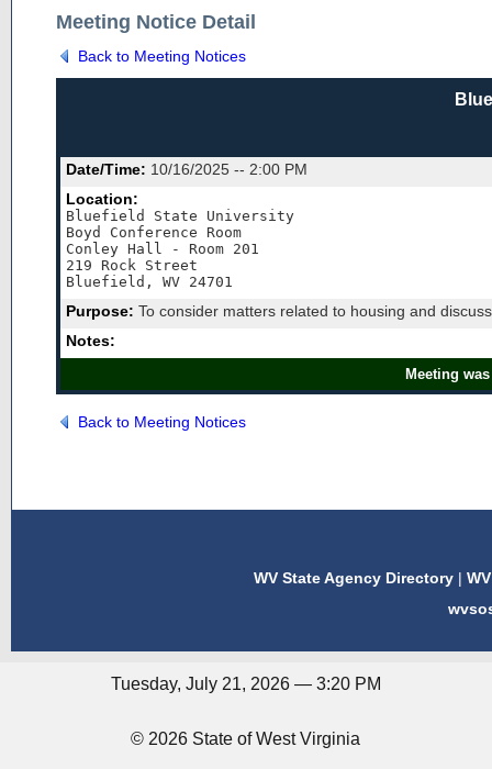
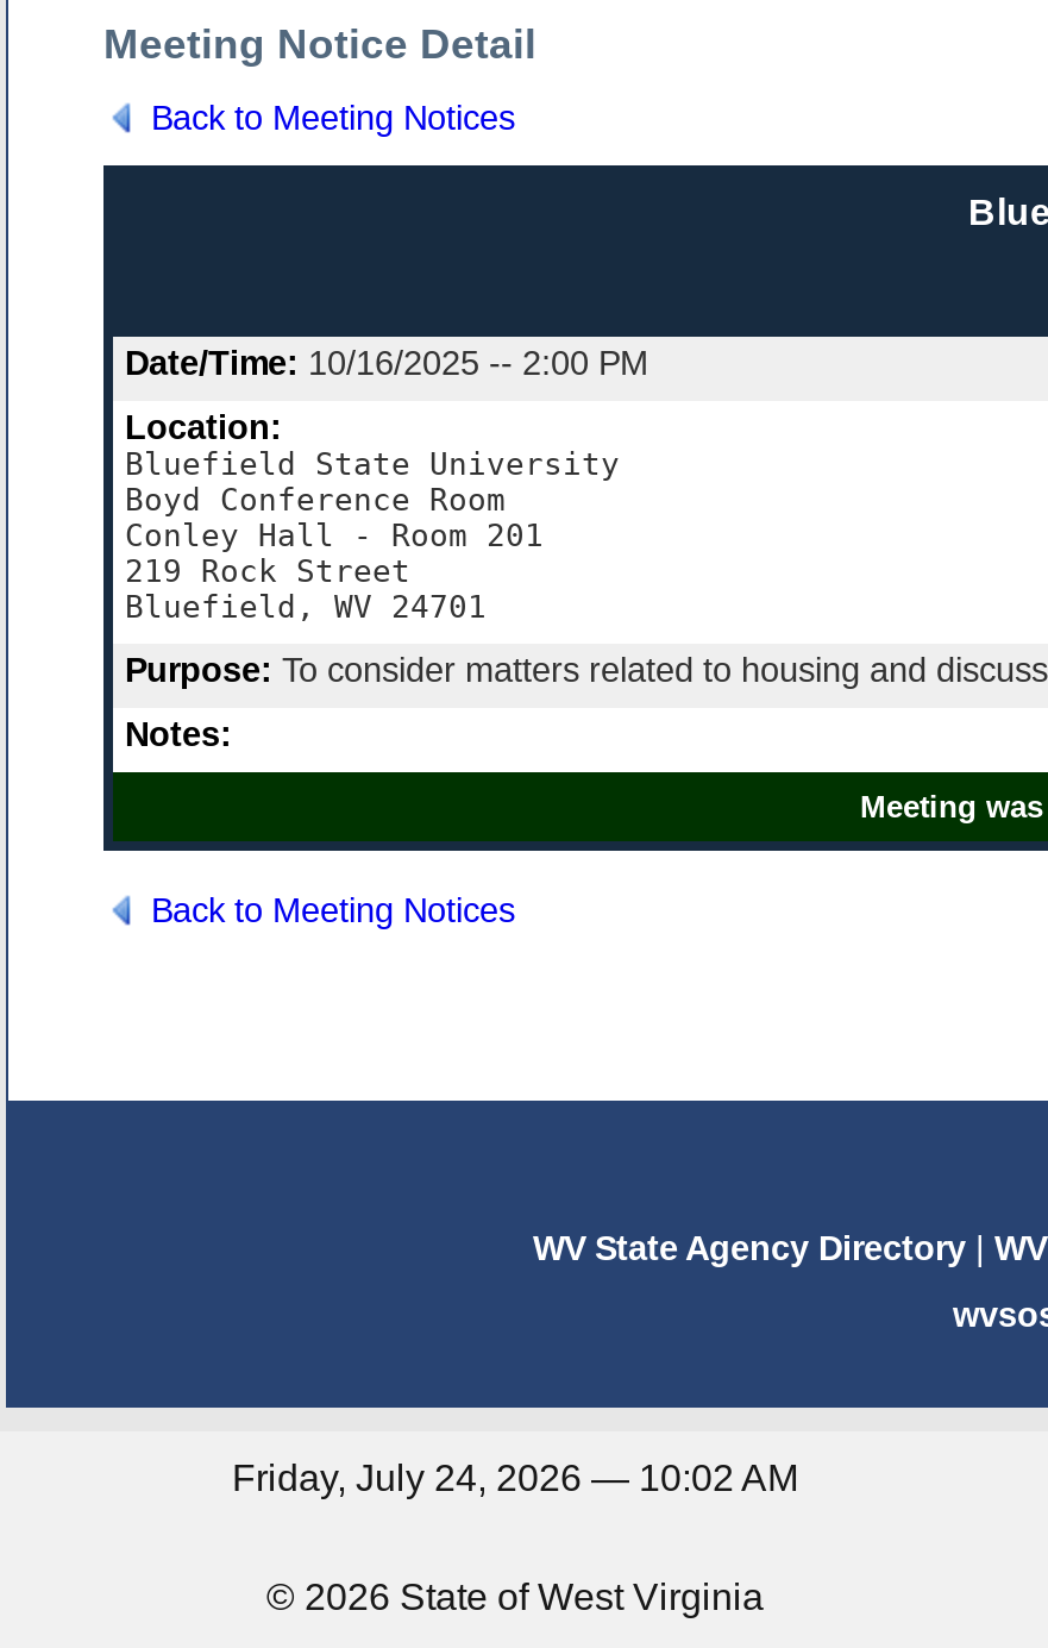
[111,675,381,693] Tuesday, July 21, 2026 — 3:20 PM -> [232,1458,798,1498] Friday, July 24, 2026 — 10:02 AM

